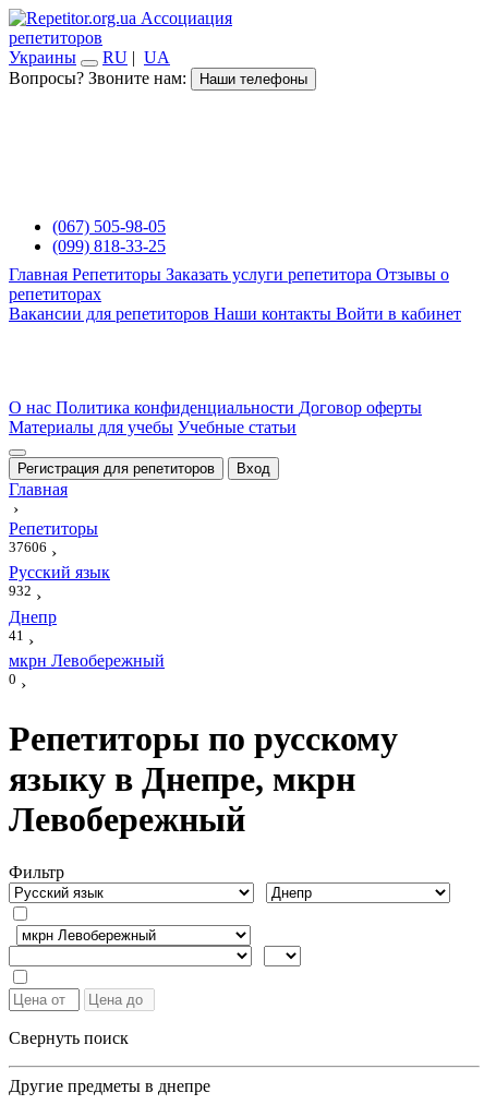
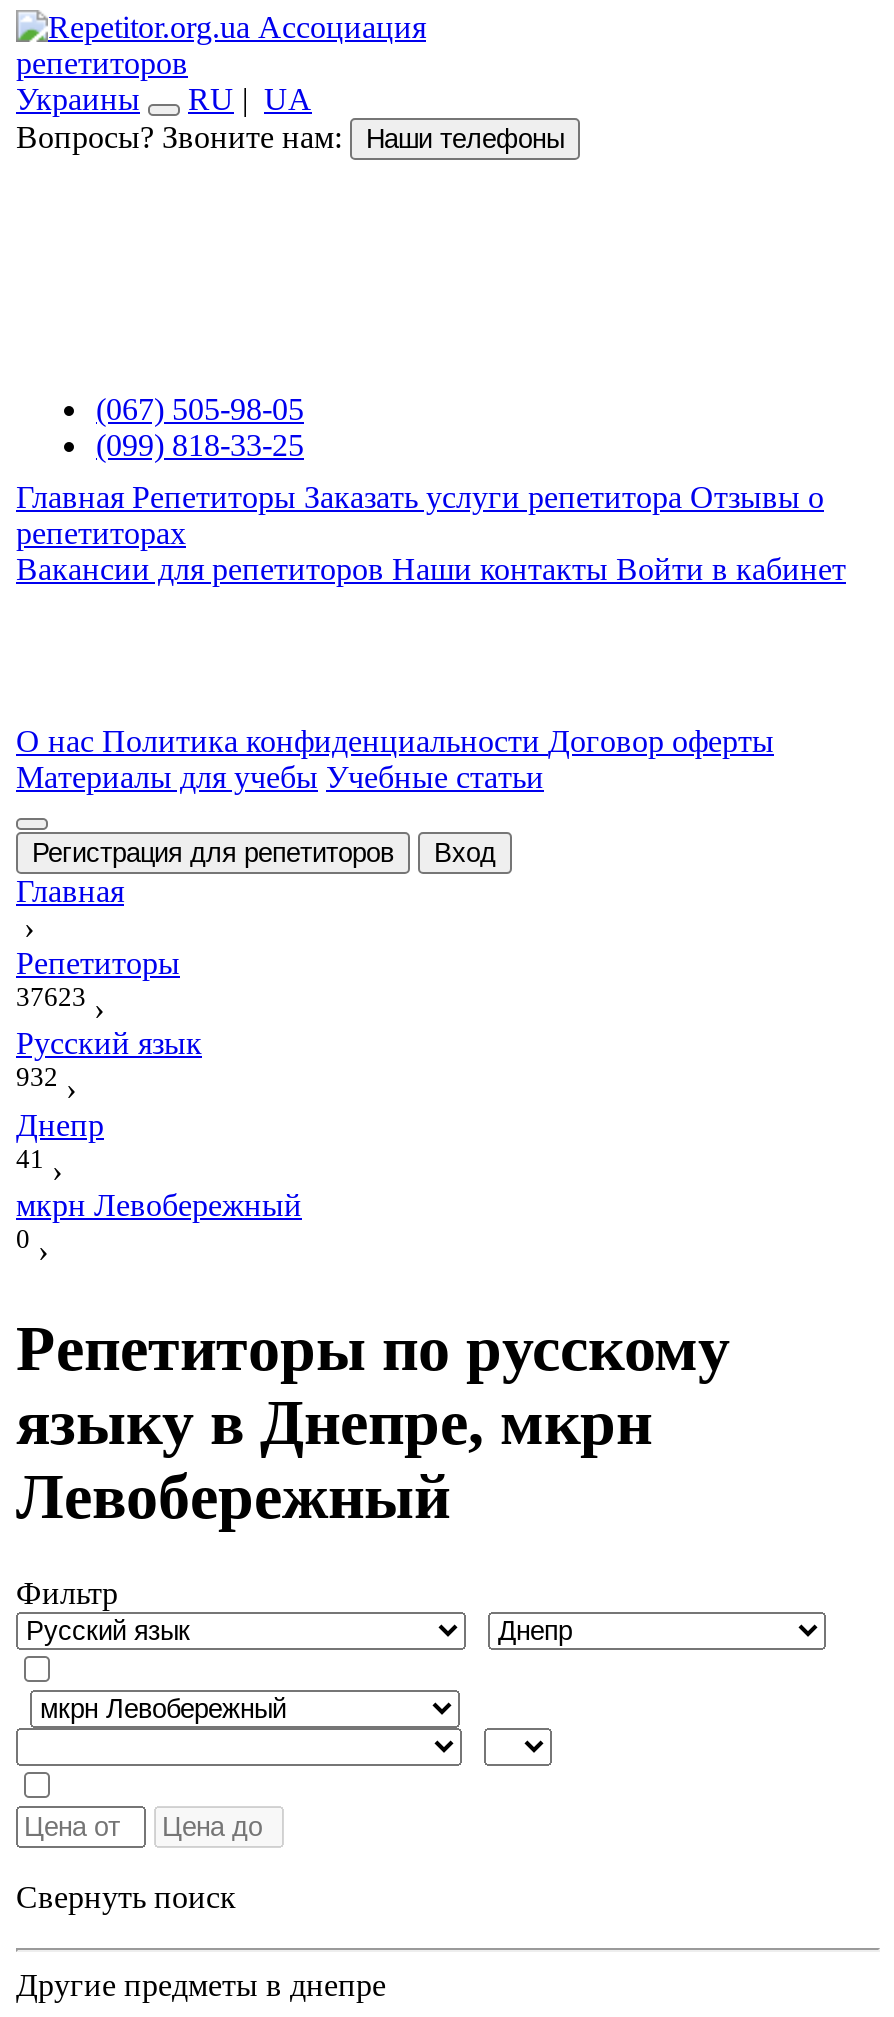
[9,539,61,562] 37606 › -> [16,982,112,1025] 37623 ›

